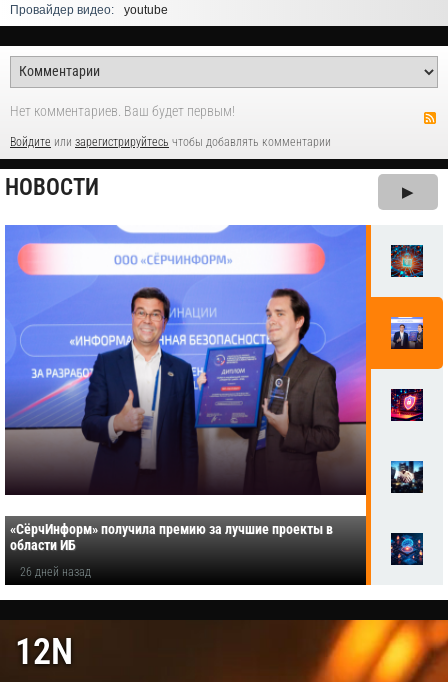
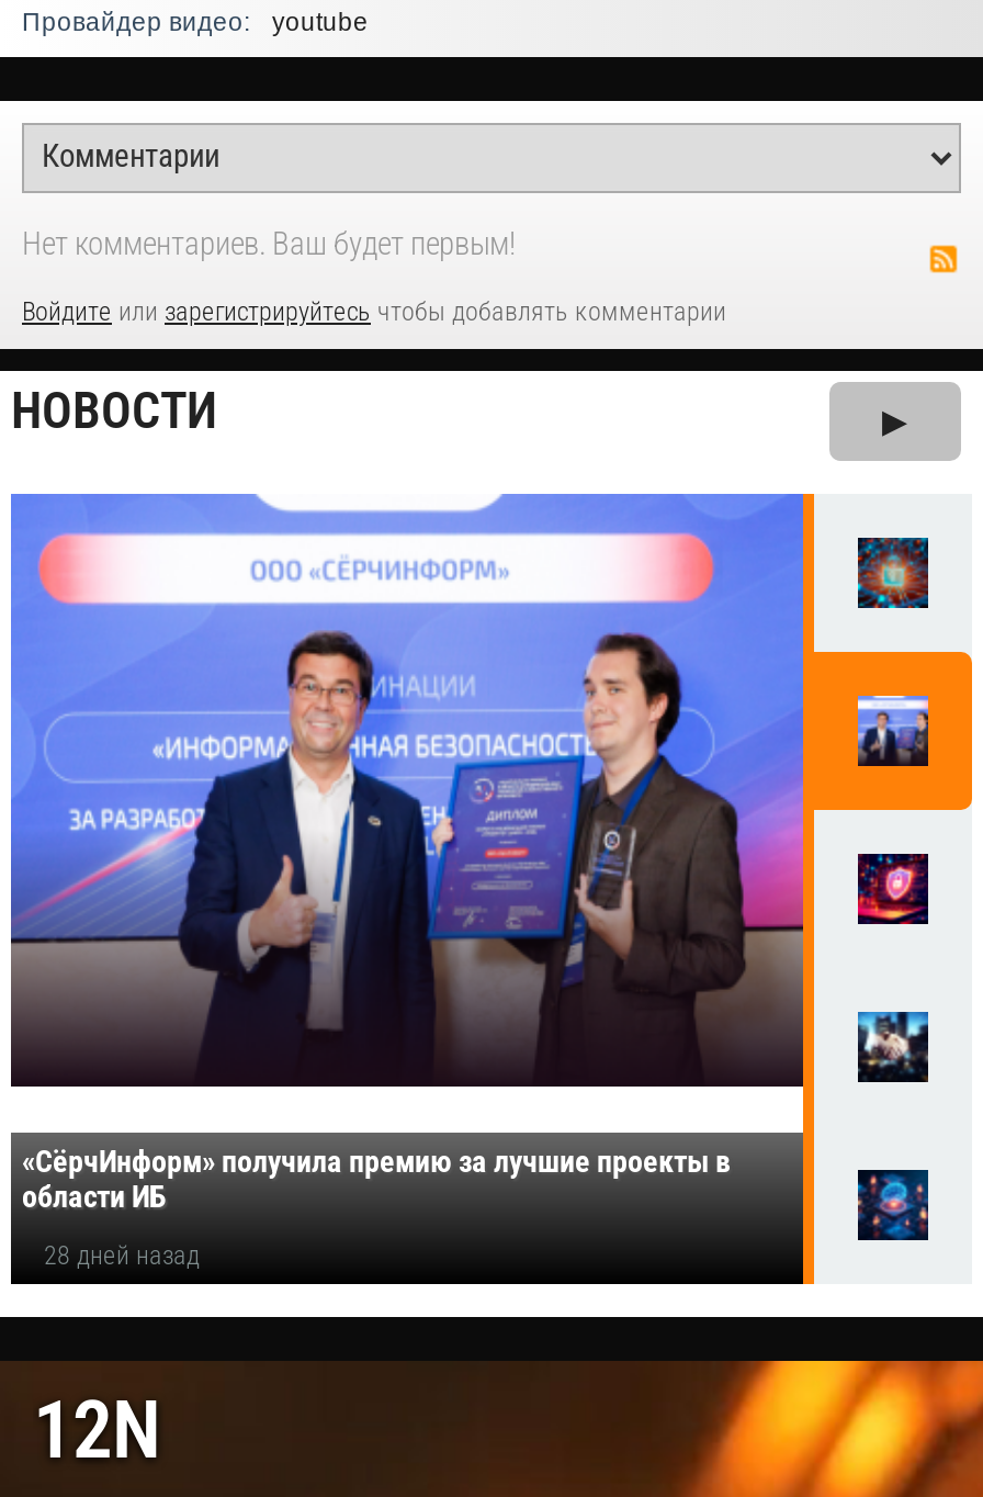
[20,565,91,579] 26 дней назад -> [44,1240,200,1270] 28 дней назад

